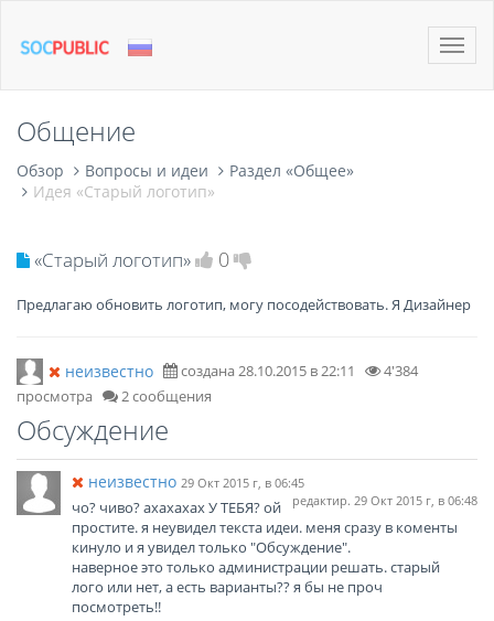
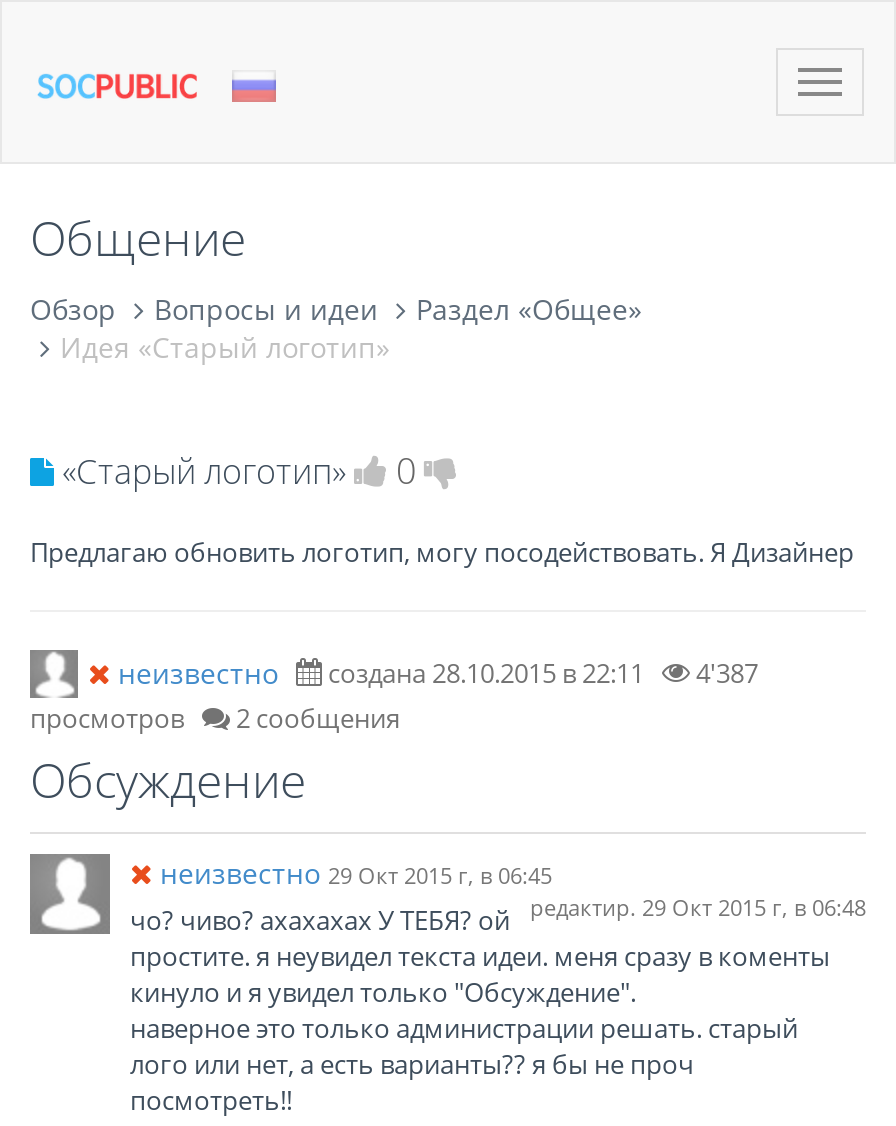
[17,361,418,406] 4'384 | просмотра -> [30,655,758,736] 4'387 | просмотров

